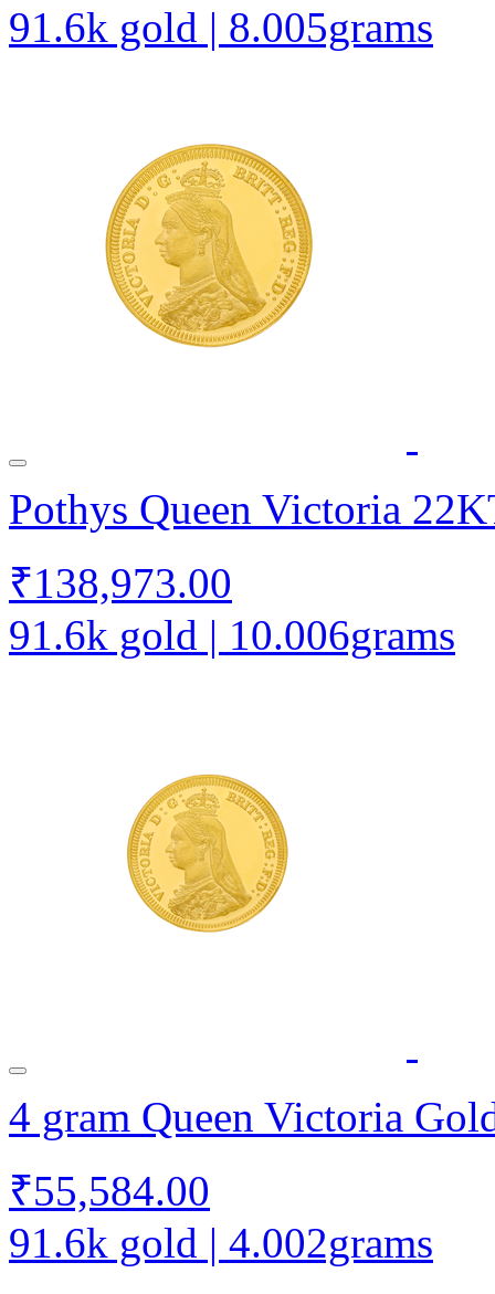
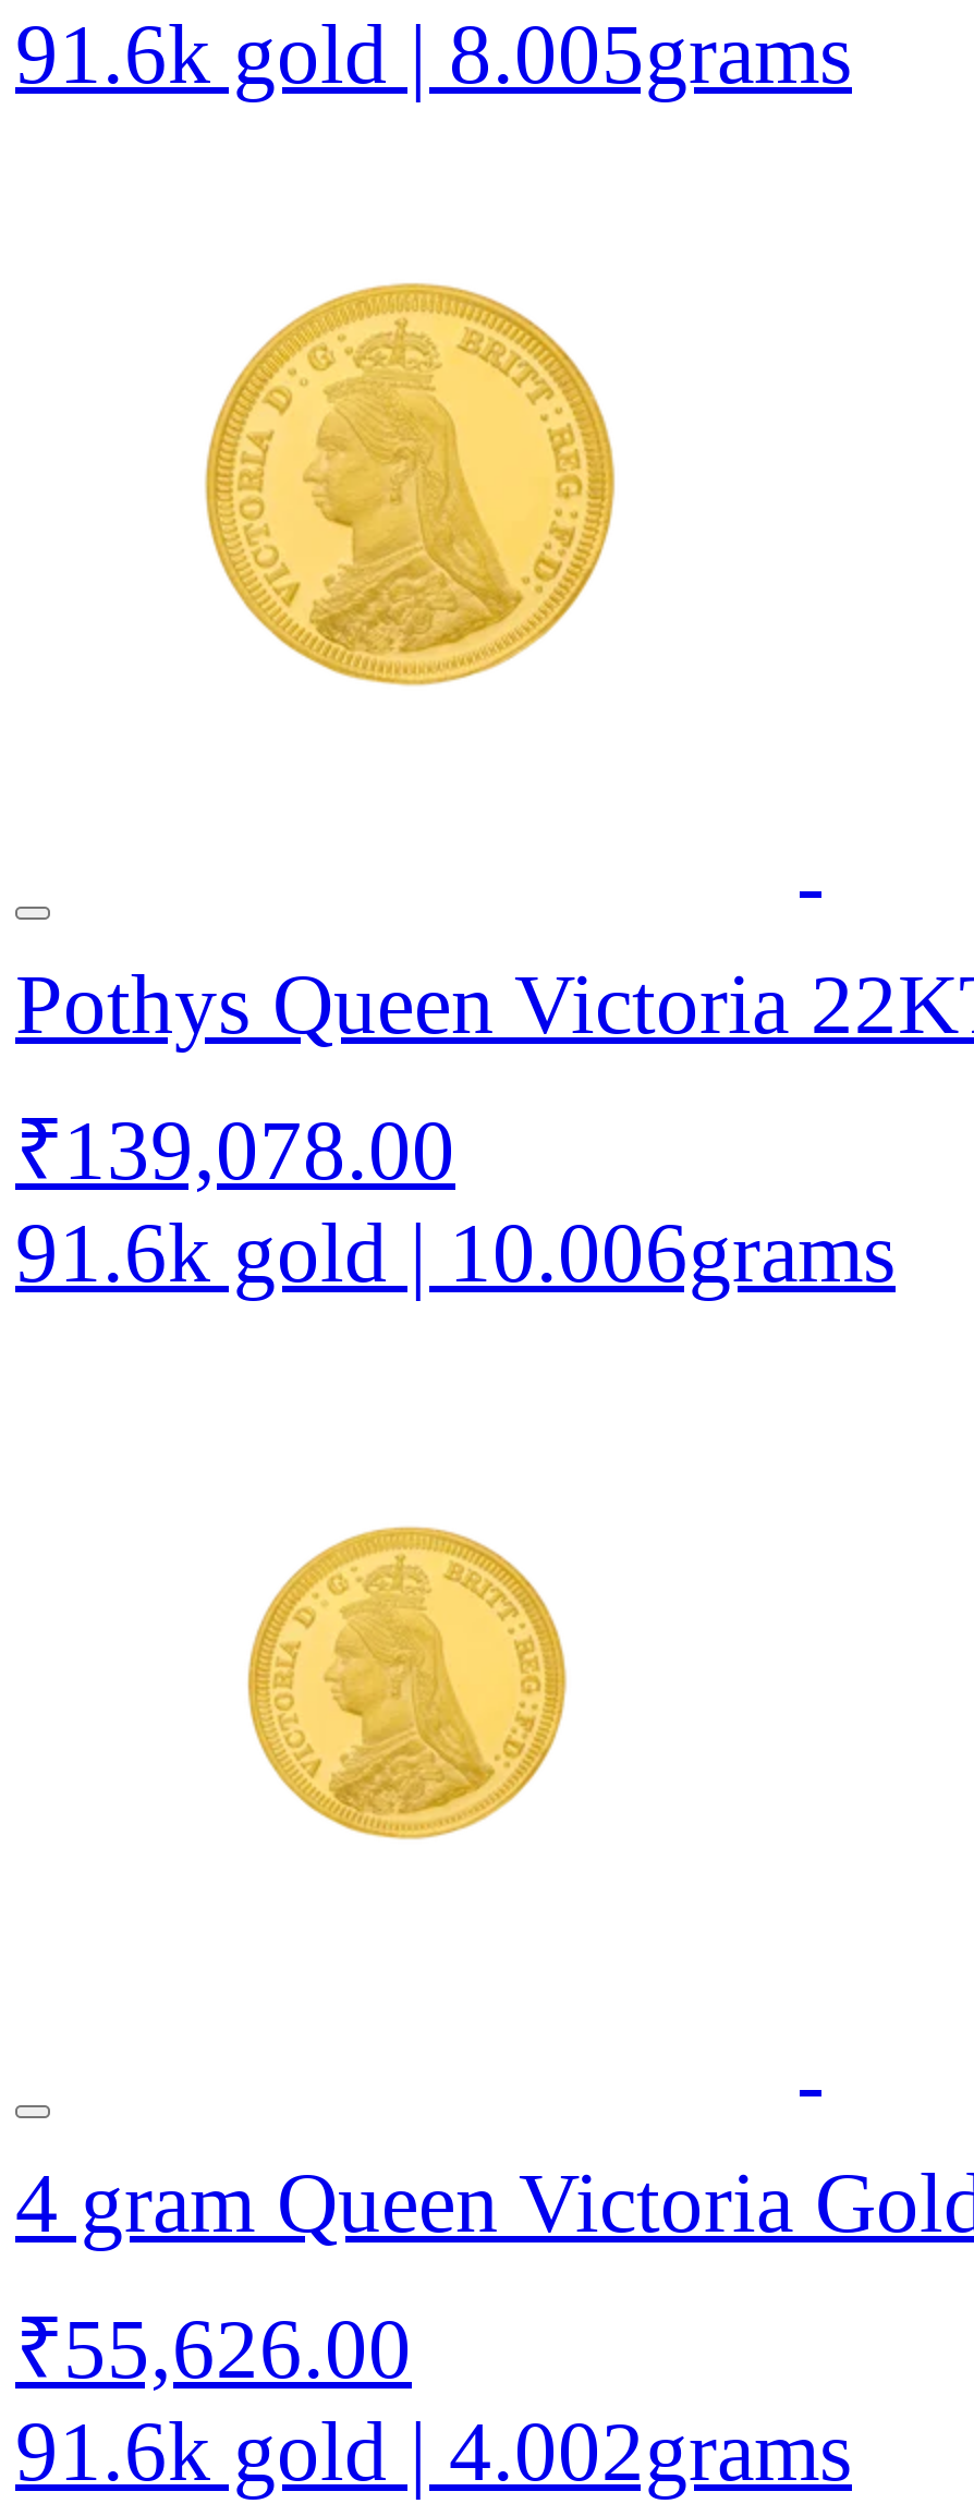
[9,559,232,607] ₹138,973.00 -> [15,1103,455,1196] ₹139,078.00
[9,1167,210,1214] ₹55,584.00 -> [15,2301,412,2395] ₹55,626.00

